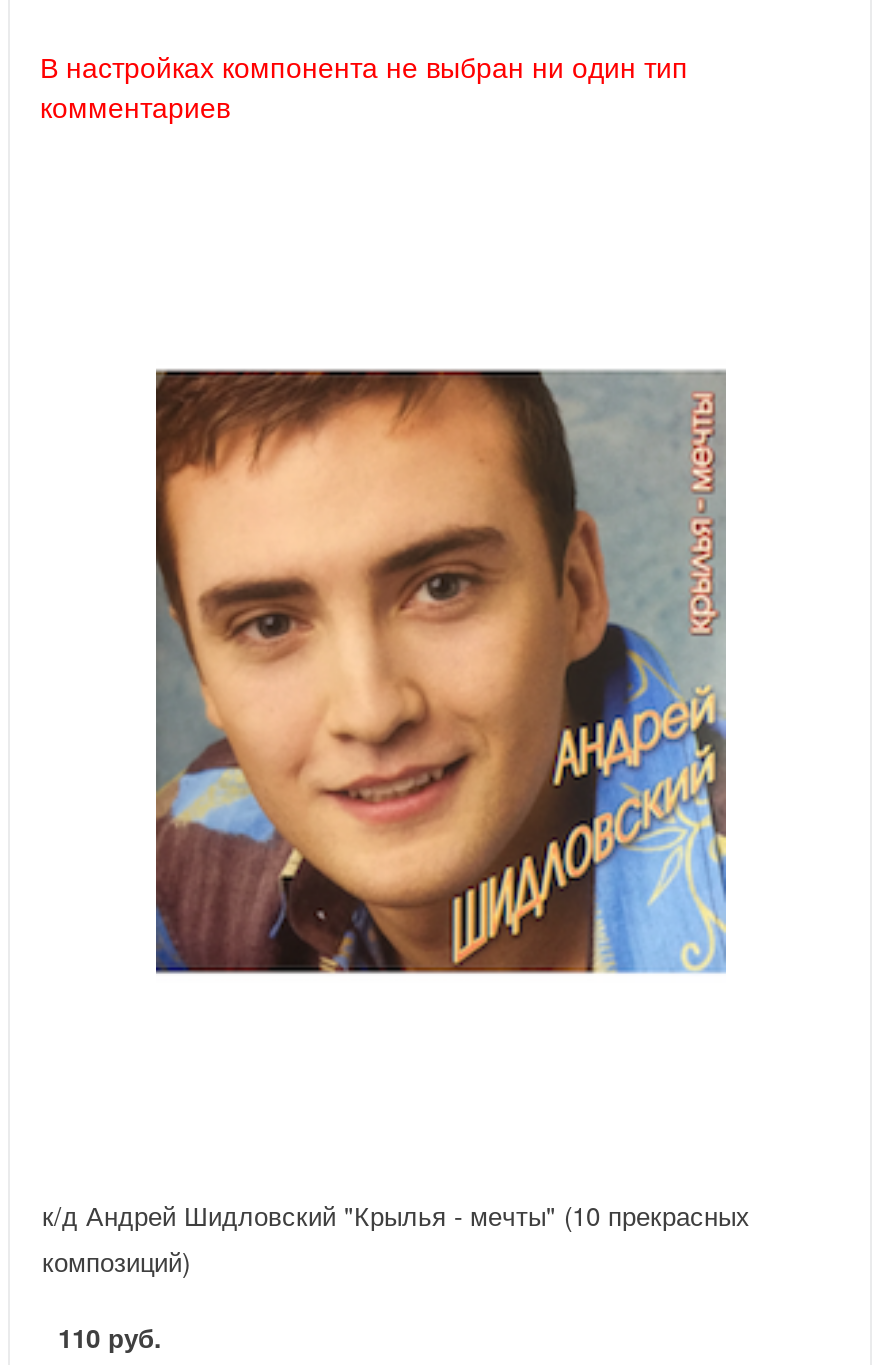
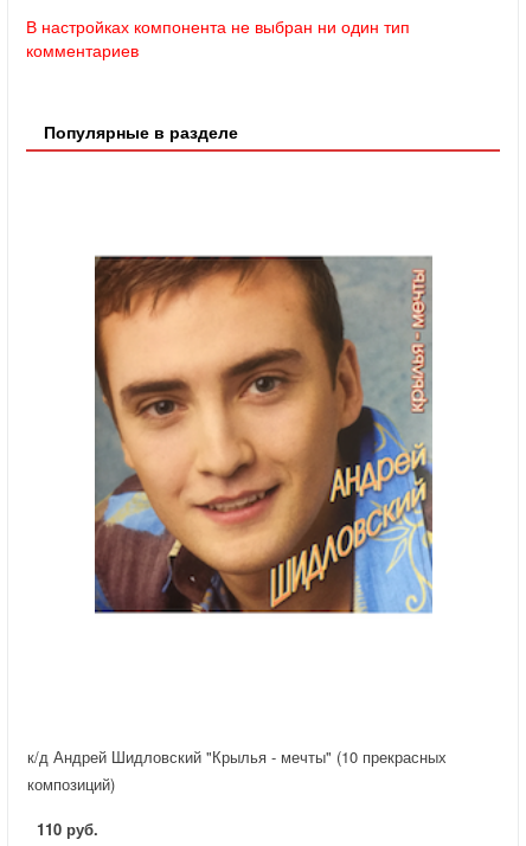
none -> [44,120,238,144] Популярные в разделе

